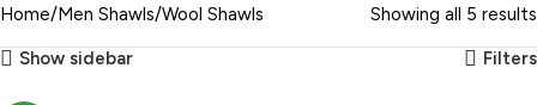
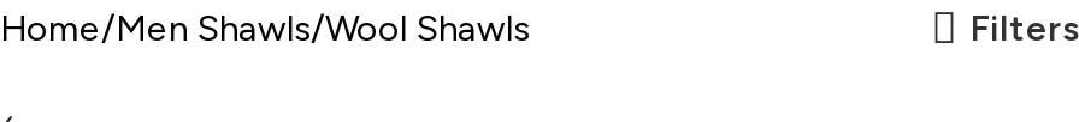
[20,4,537,69] Showing all 5 results | Show sidebar -> none

